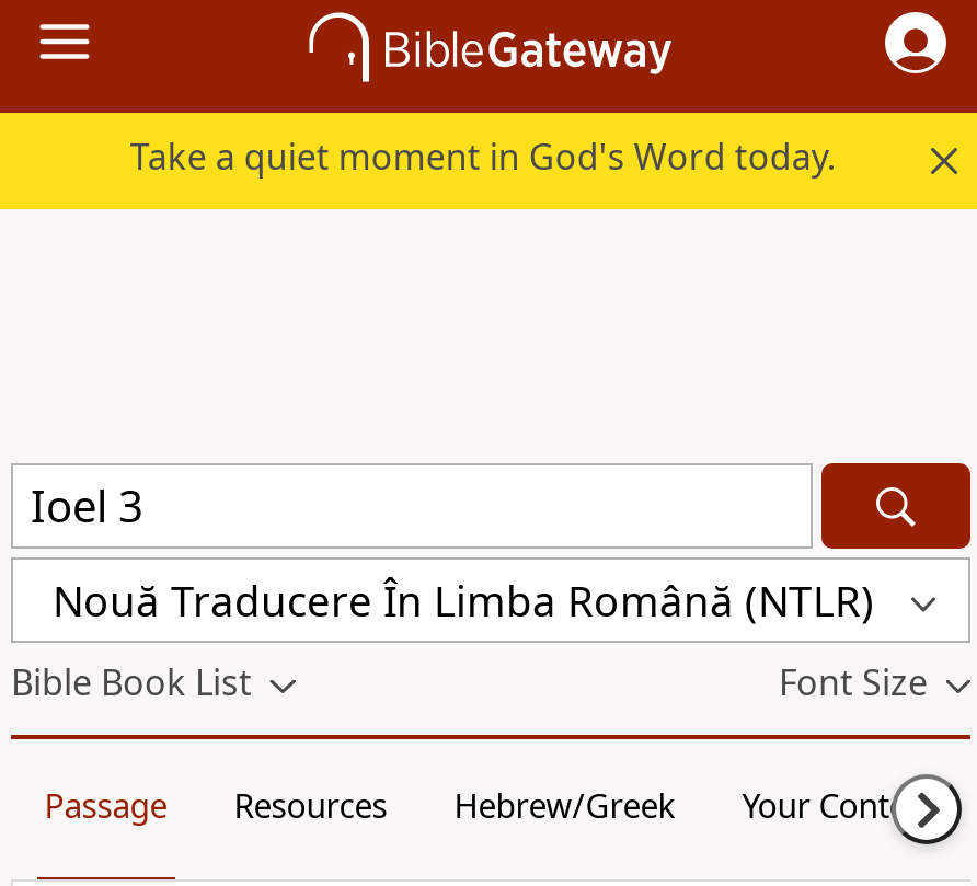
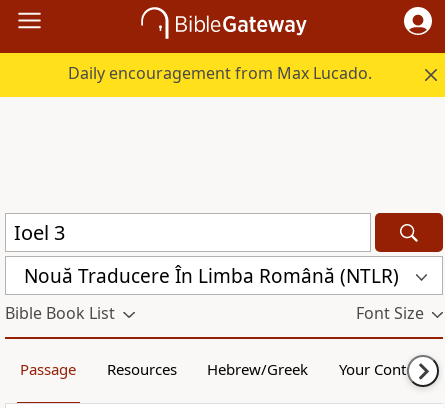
[130,133,835,181] Take a quiet moment in God's Word today. -> [68,62,372,84] Daily encouragement from Max Lucado.

